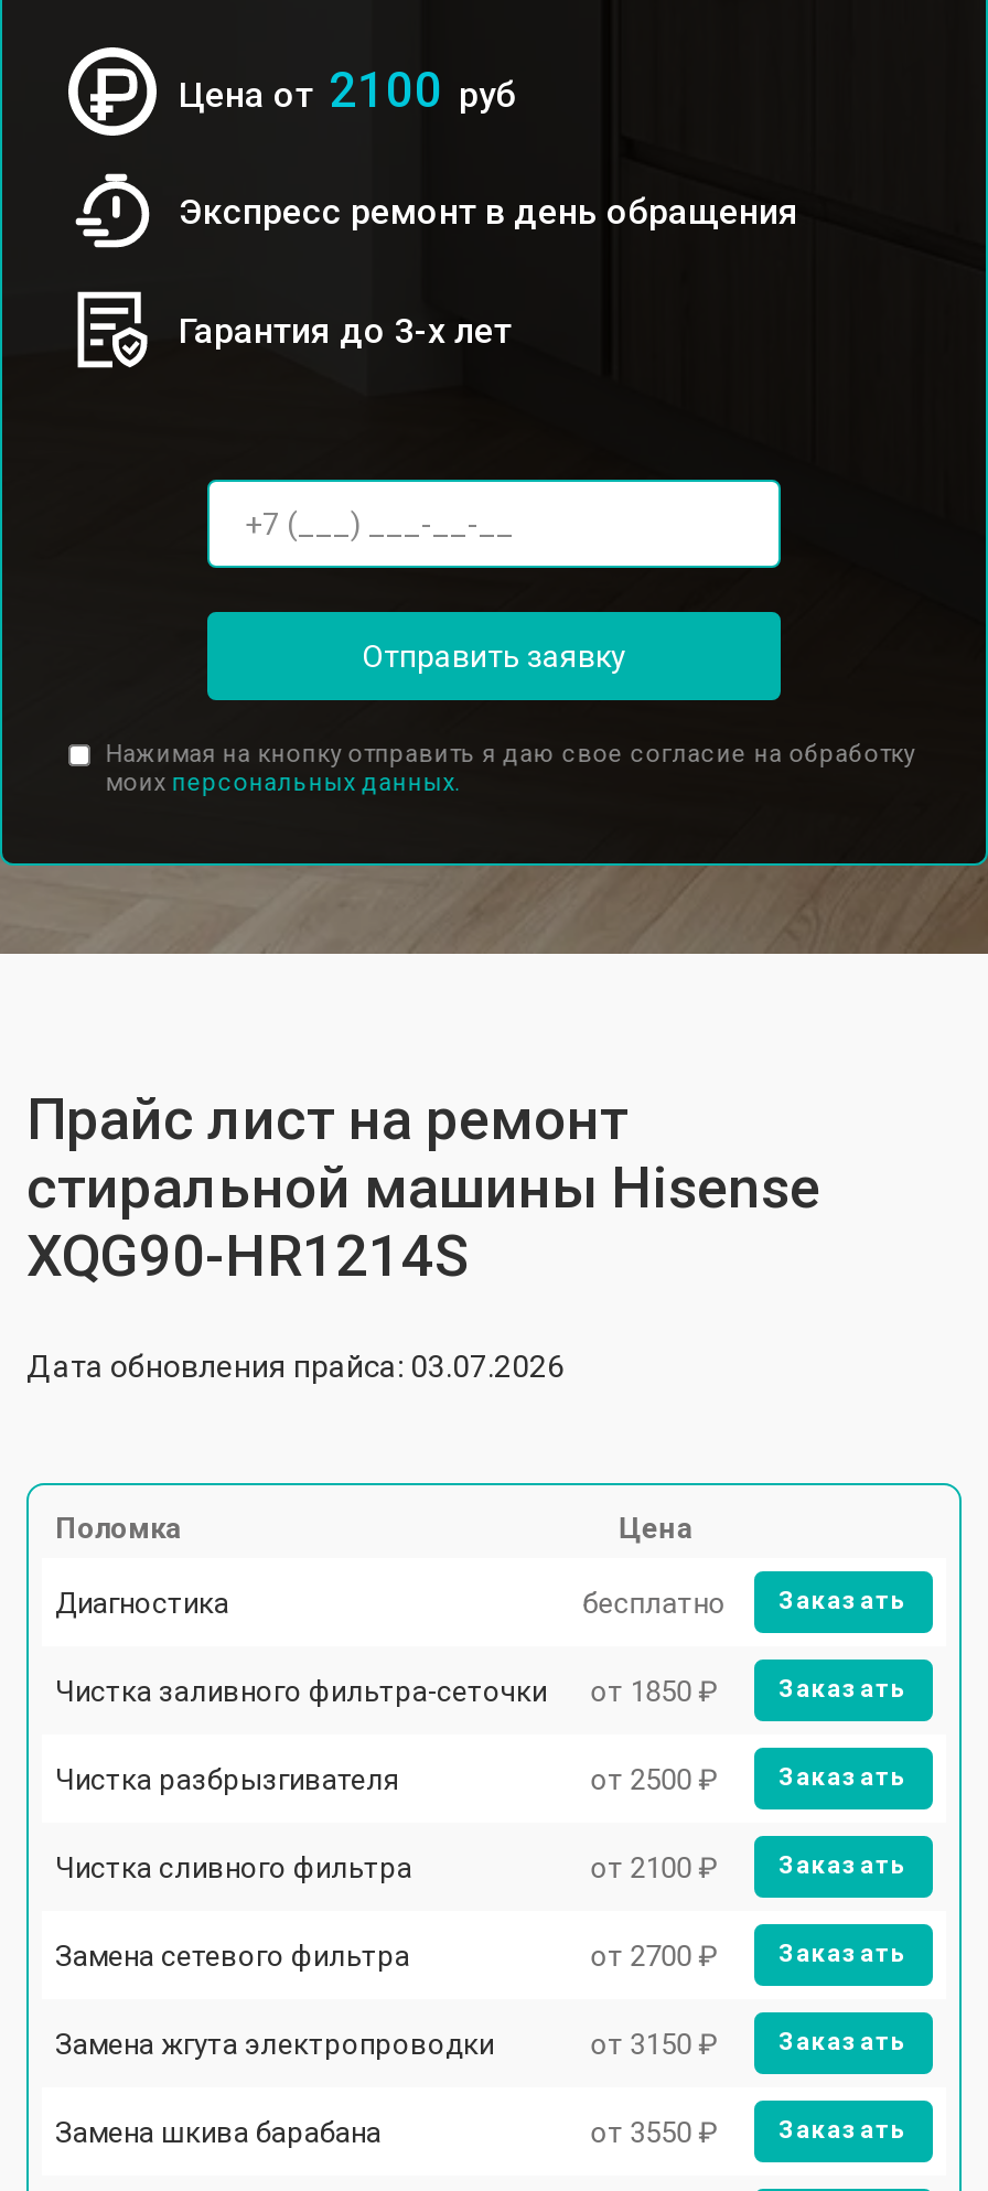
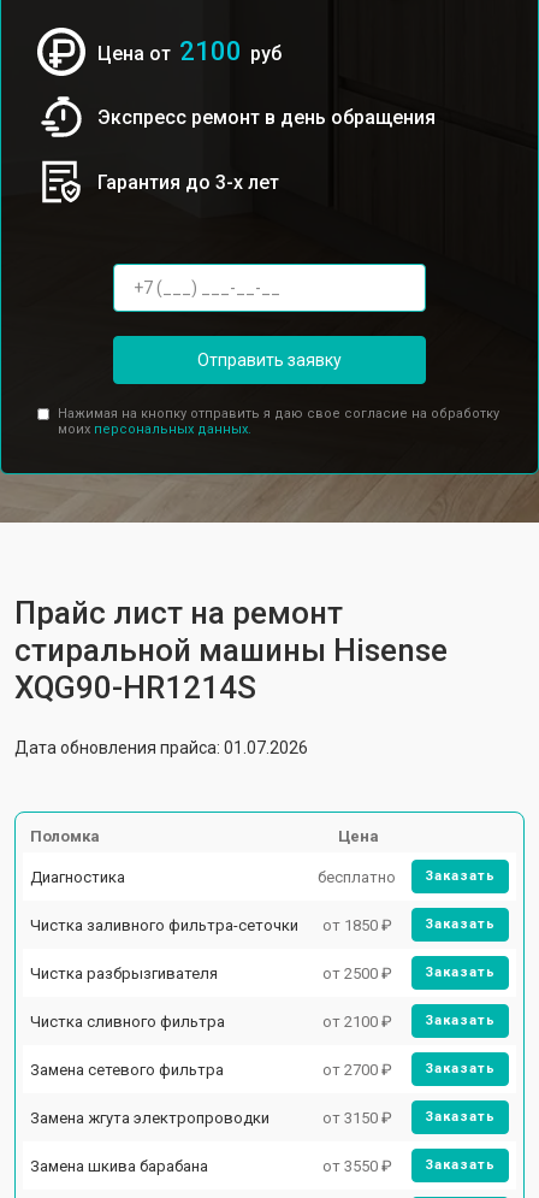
[26,1349,565,1384] Дата обновления прайса: 03.07.2026 -> [14,738,308,757] Дата обновления прайса: 01.07.2026

